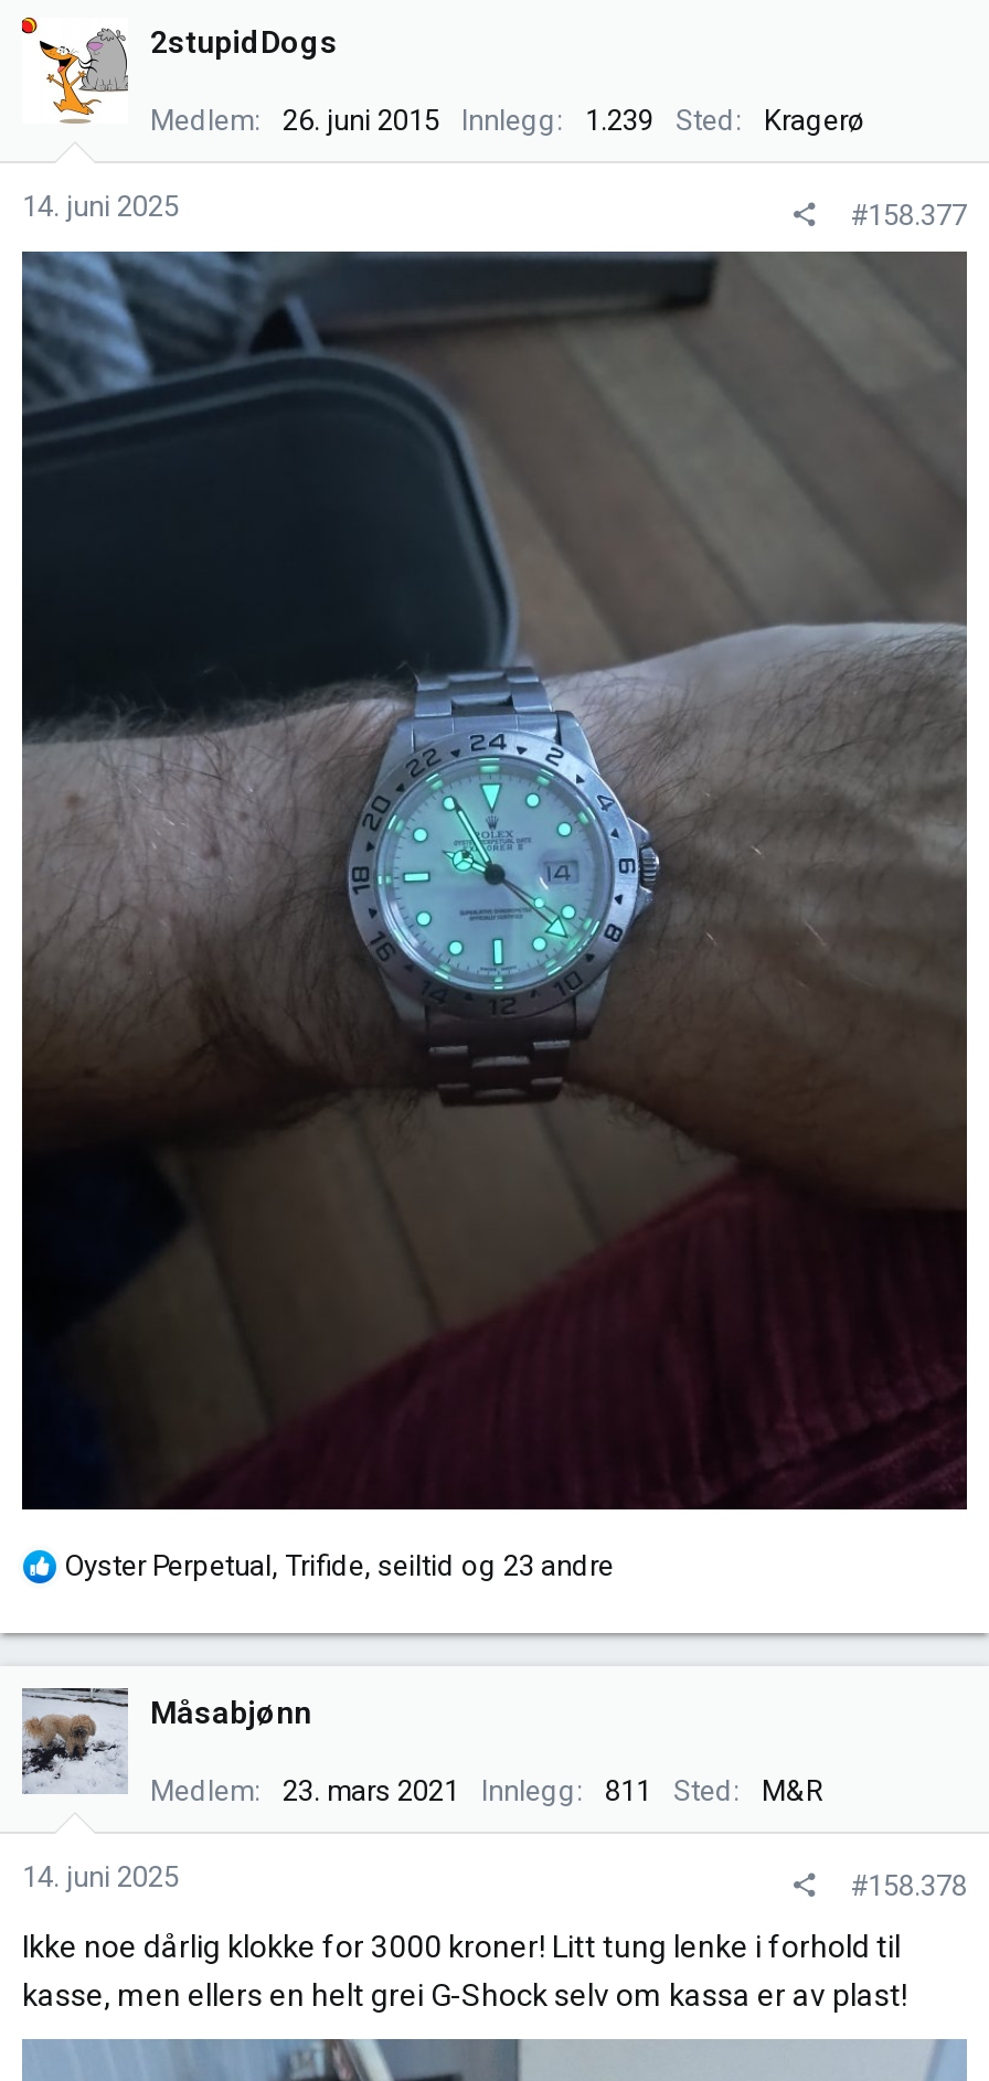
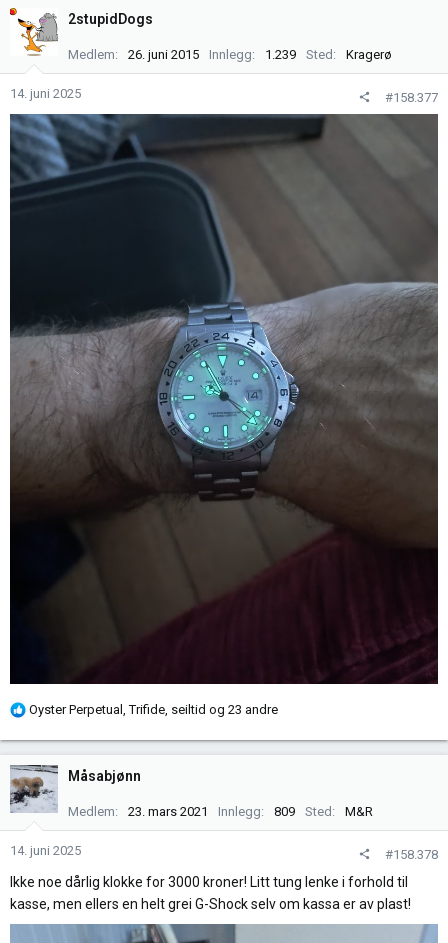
[150,1775,823,1808] Medlem 23. mars 2021 Innlegg 811 Sted M&R -> [68,804,373,819] Medlem 23. mars 2021 Innlegg 809 Sted M&R

